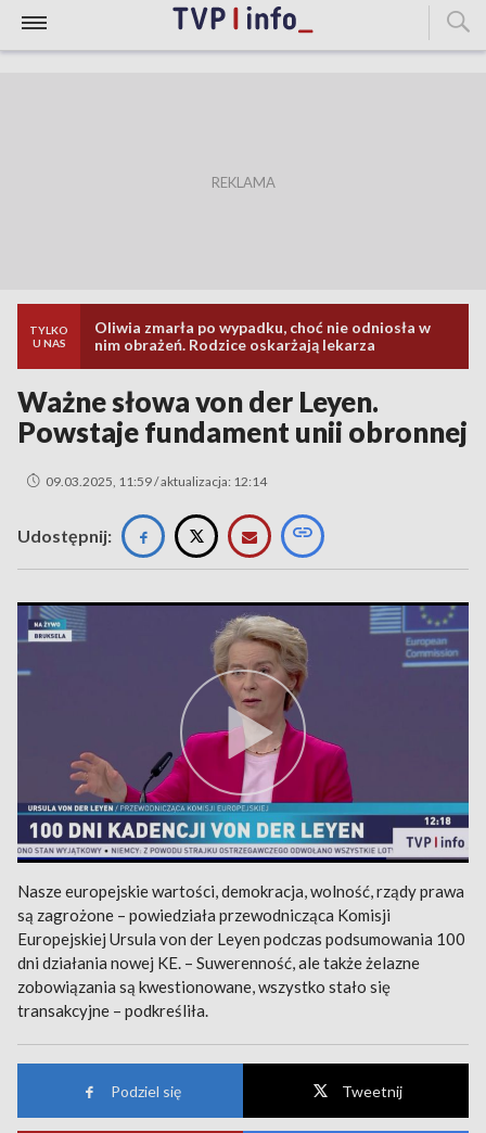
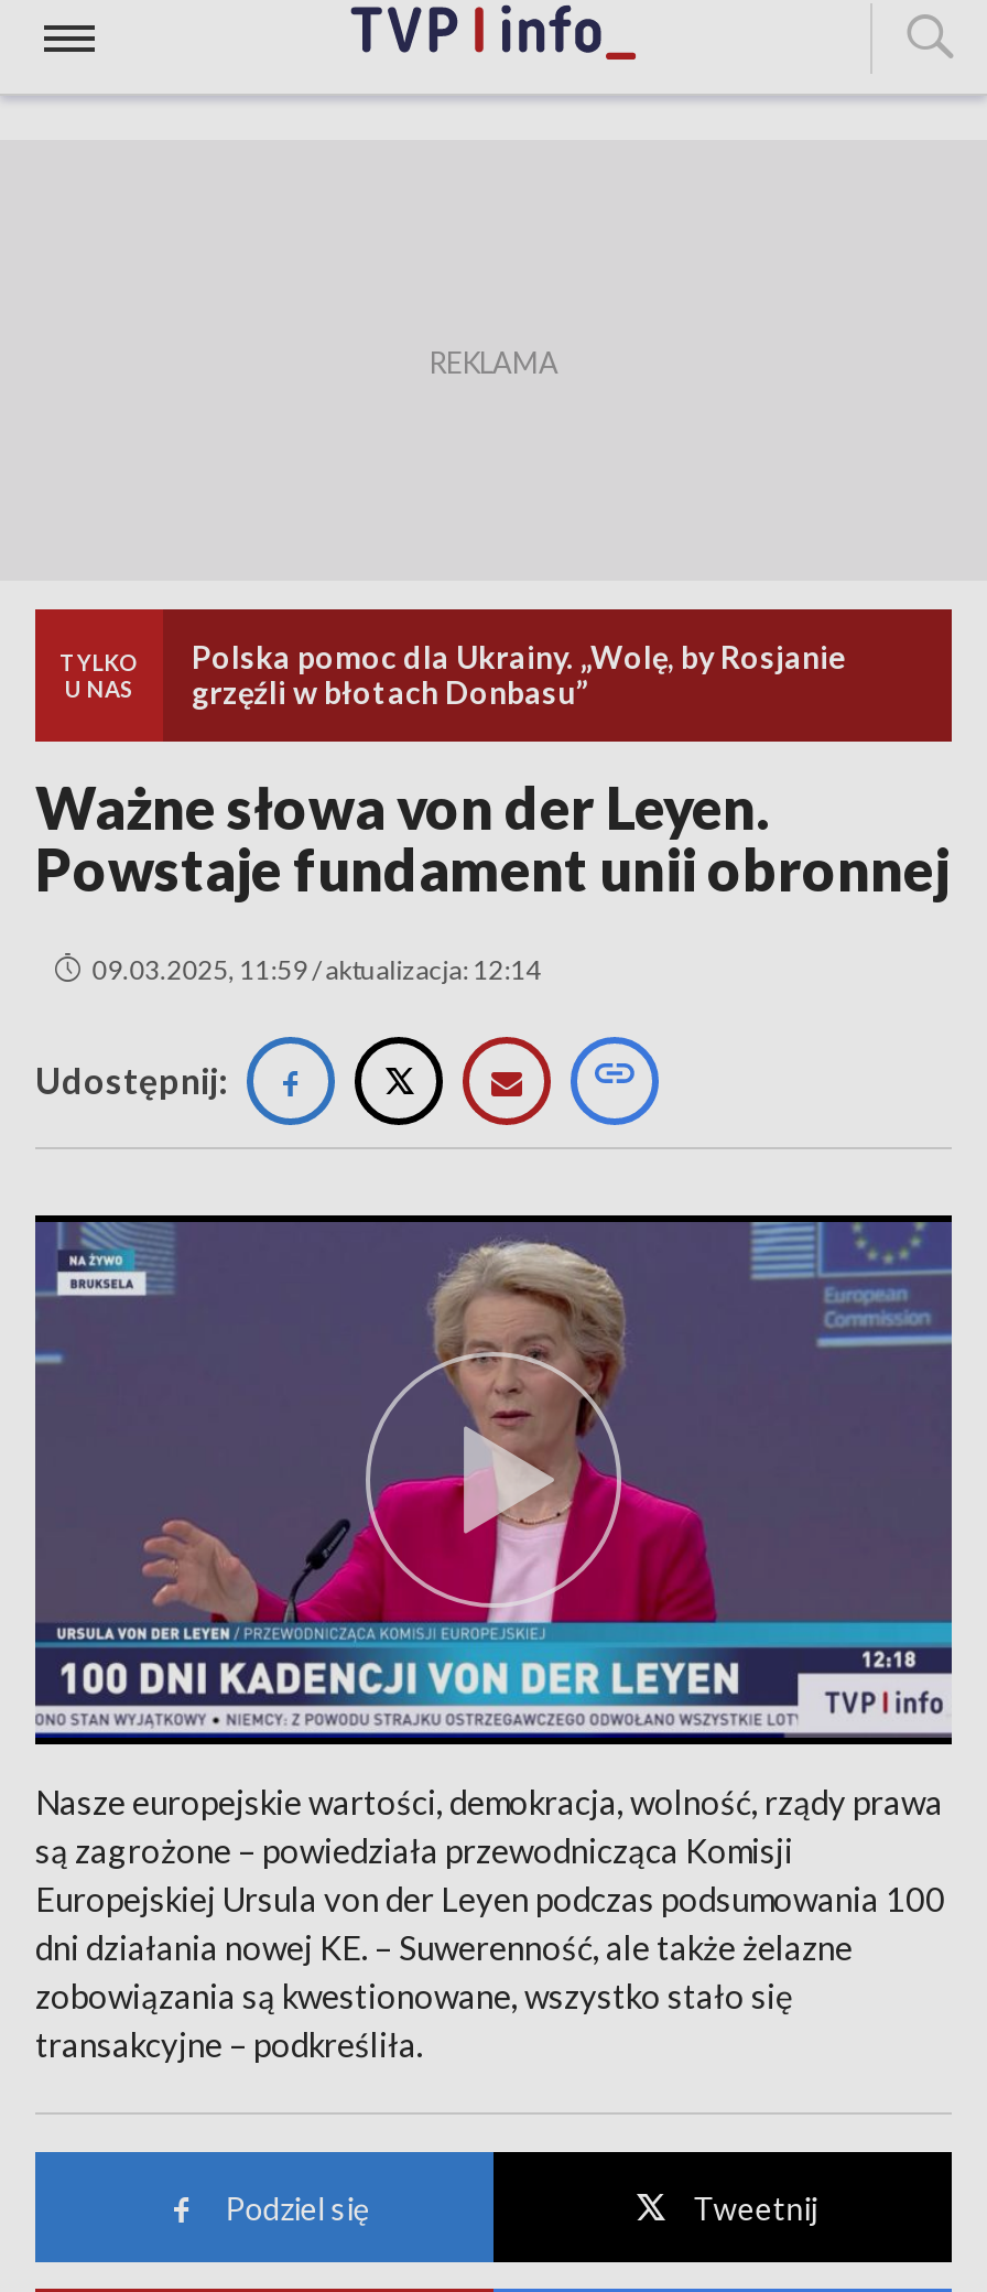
[94,318,431,354] Oliwia zmarła po wypadku, choć nie odniosła w | nim obrażeń. Rodzice oskarżają lekarza -> [192,638,846,711] Polska pomoc dla Ukrainy. „Wolę, by Rosjanie | grzęźli w błotach Donbasu”

